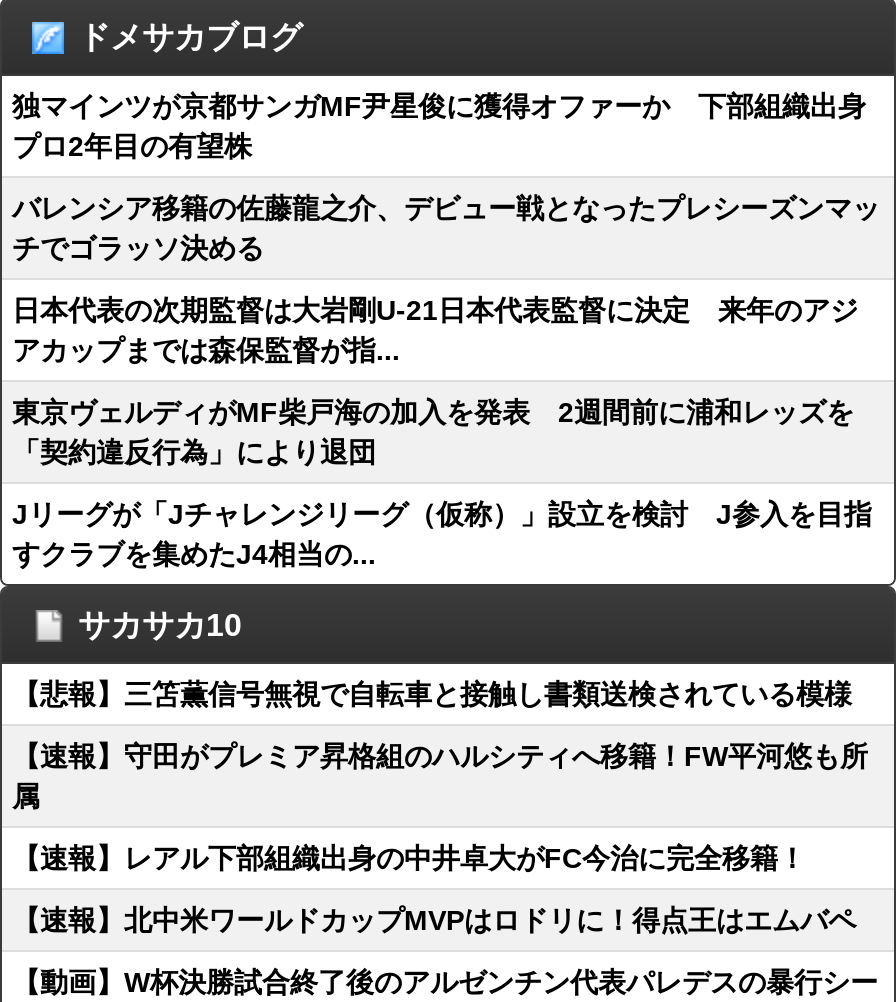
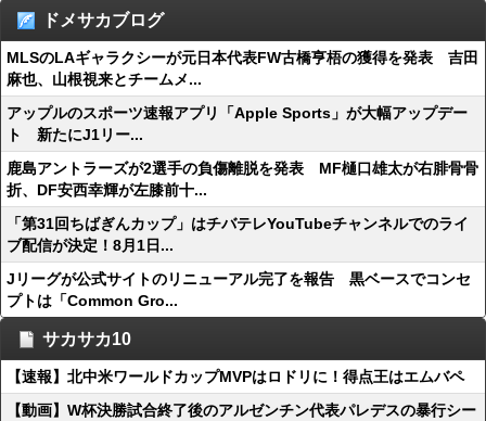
[12,90,866,162] 独マインツが京都サンガMF尹星俊に獲得オファーか 下部組織出身 | プロ2年目の有望株 -> [7,49,478,88] MLSのLAギャラクシーが元日本代表FW古橋亨梧の獲得を発表 吉田 | 麻也、山根視来とチームメ...
[12,192,880,264] バレンシア移籍の佐藤龍之介、デビュー戦となったプレシーズンマッ | チでゴラッソ決める -> [7,104,468,143] アップルのスポーツ速報アプリ「Apple Sports」が大幅アップデー | ト 新たにJ1リー...
[12,294,858,366] 日本代表の次期監督は大岩剛U-21日本代表監督に決定 来年のアジ | アカップまでは森保監督が指... -> [7,160,478,199] 鹿島アントラーズが2選手の負傷離脱を発表 MF樋口雄太が右腓骨骨 | 折、DF安西幸輝が左膝前十...
[12,396,854,468] 東京ヴェルディがMF柴戸海の加入を発表 2週間前に浦和レッズを | 「契約違反行為」により退団 -> [7,215,469,254] 「第31回ちばぎんカップ」はチバテレYouTubeチャンネルでのライ | ブ配信が決定！8月1日...
[12,498,872,570] Jリーグが「Jチャレンジリーグ（仮称）」設立を検討 J参入を目指 | すクラブを集めたJ4相当の... -> [7,270,471,309] Jリーグが公式サイトのリニューアル完了を報告 黒ベースでコンセ | プトは「Common Gro...
[12,678,868,874] 【悲報】三笘薫信号無視で自転車と接触し書類送検されている模様 | 【速報】守田がプレミア昇格組のハルシティへ移籍！FW平河悠も所 | 属 | 【速報】レアル下部組織出身の中井卓大がFC今治に完全移籍！ -> none

